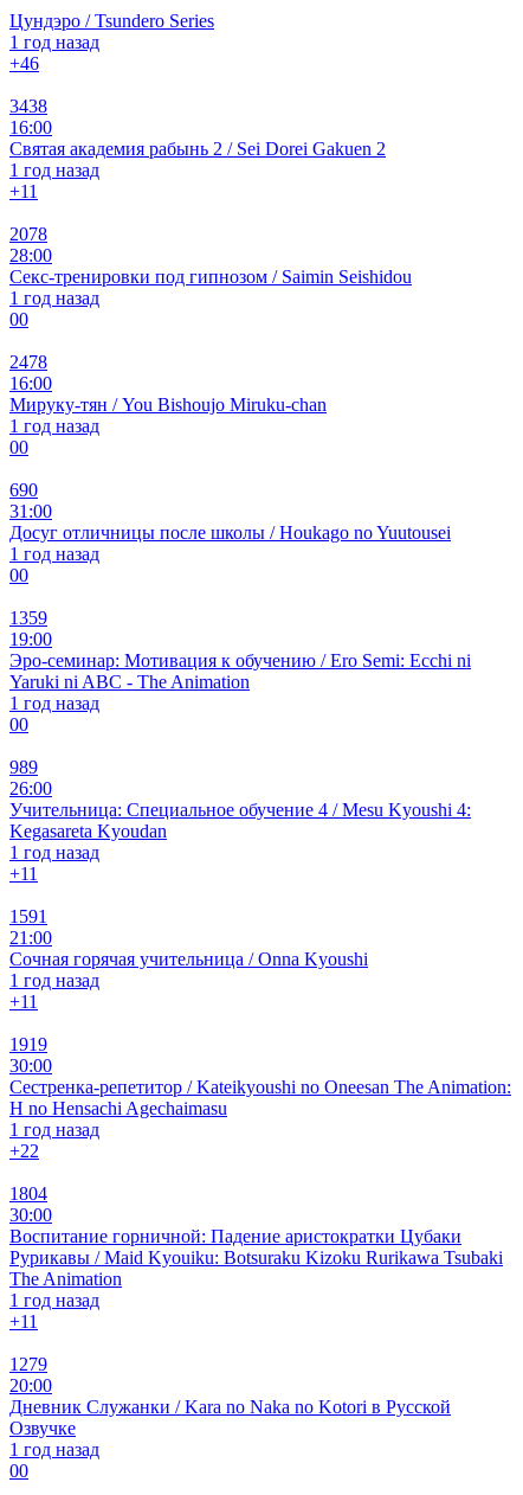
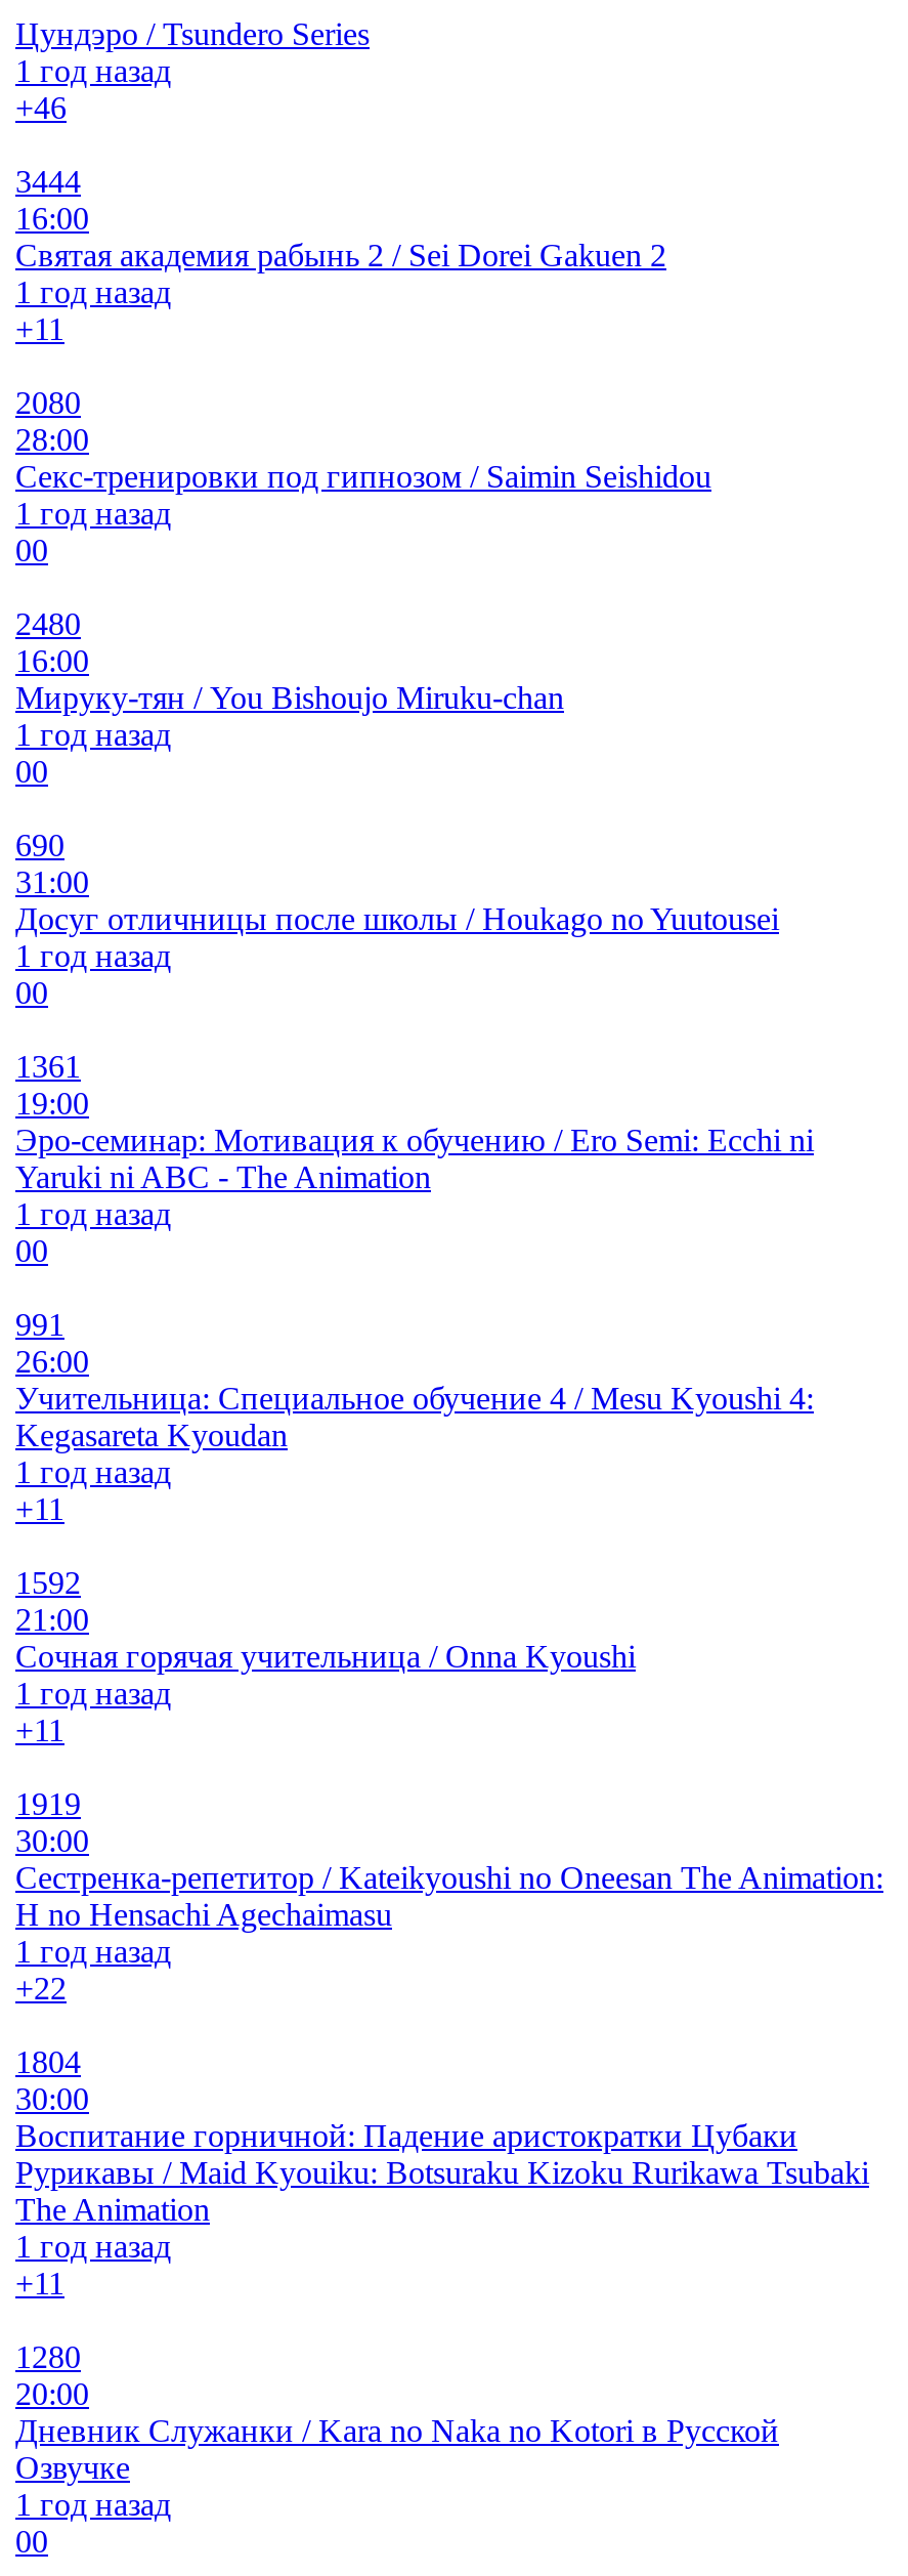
[9,96,47,116] 3438 -> [15,163,81,198] 3444
[9,224,47,244] 2078 -> [15,385,81,420] 2080
[9,352,47,372] 2478 -> [15,606,81,641] 2480
[9,607,47,628] 1359 -> [15,1048,81,1083] 1361
[9,757,38,777] 989 -> [15,1307,64,1341] 991
[9,906,47,926] 1591 -> [15,1565,81,1599] 1592
[9,1354,47,1374] 1279 -> [15,2339,81,2374] 1280

